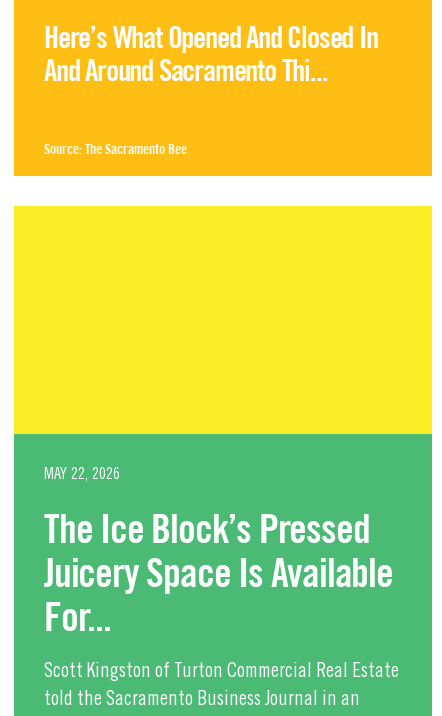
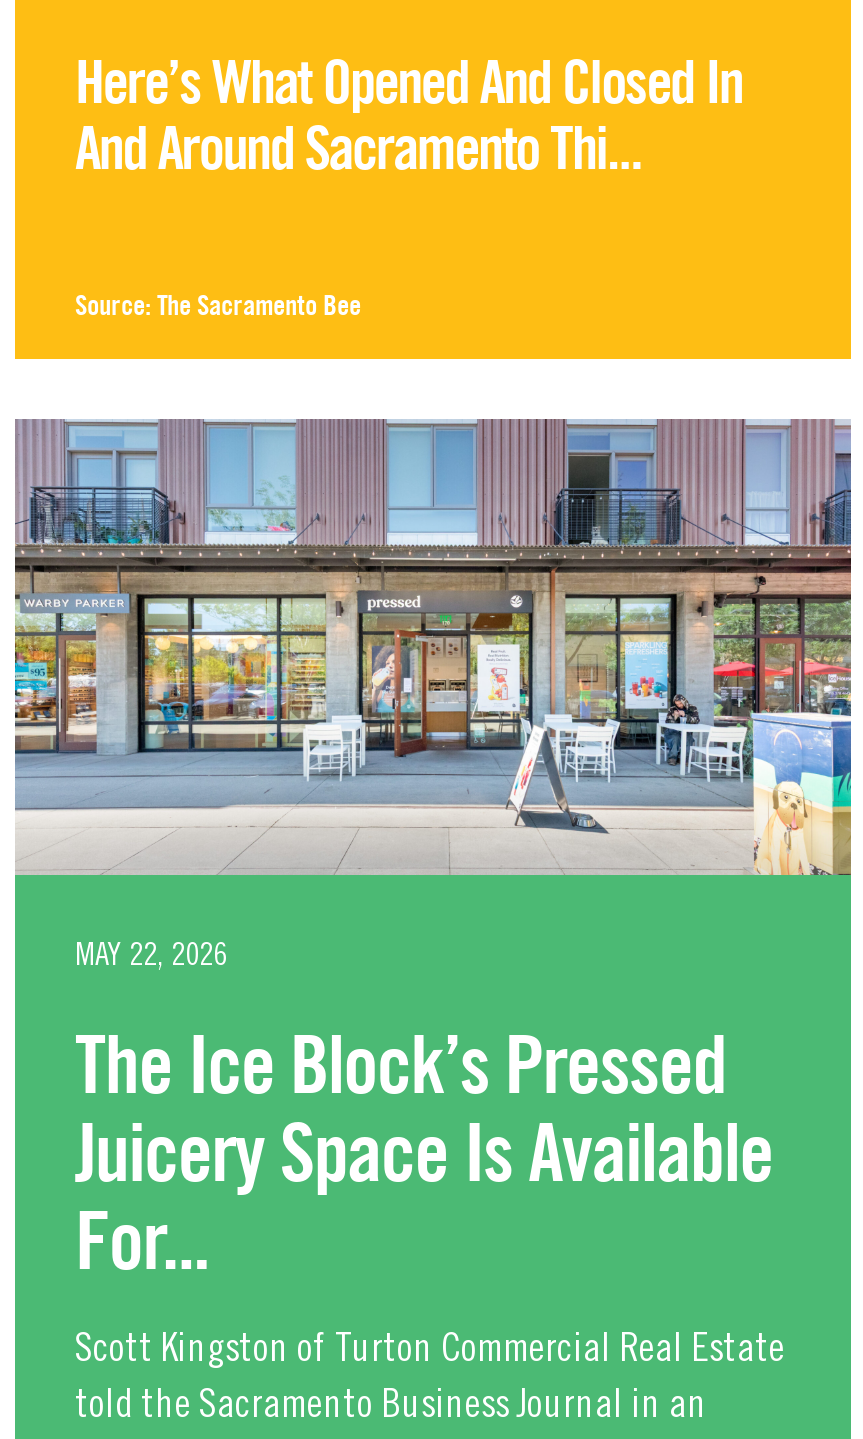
none -> [13,417,853,877] [image]

